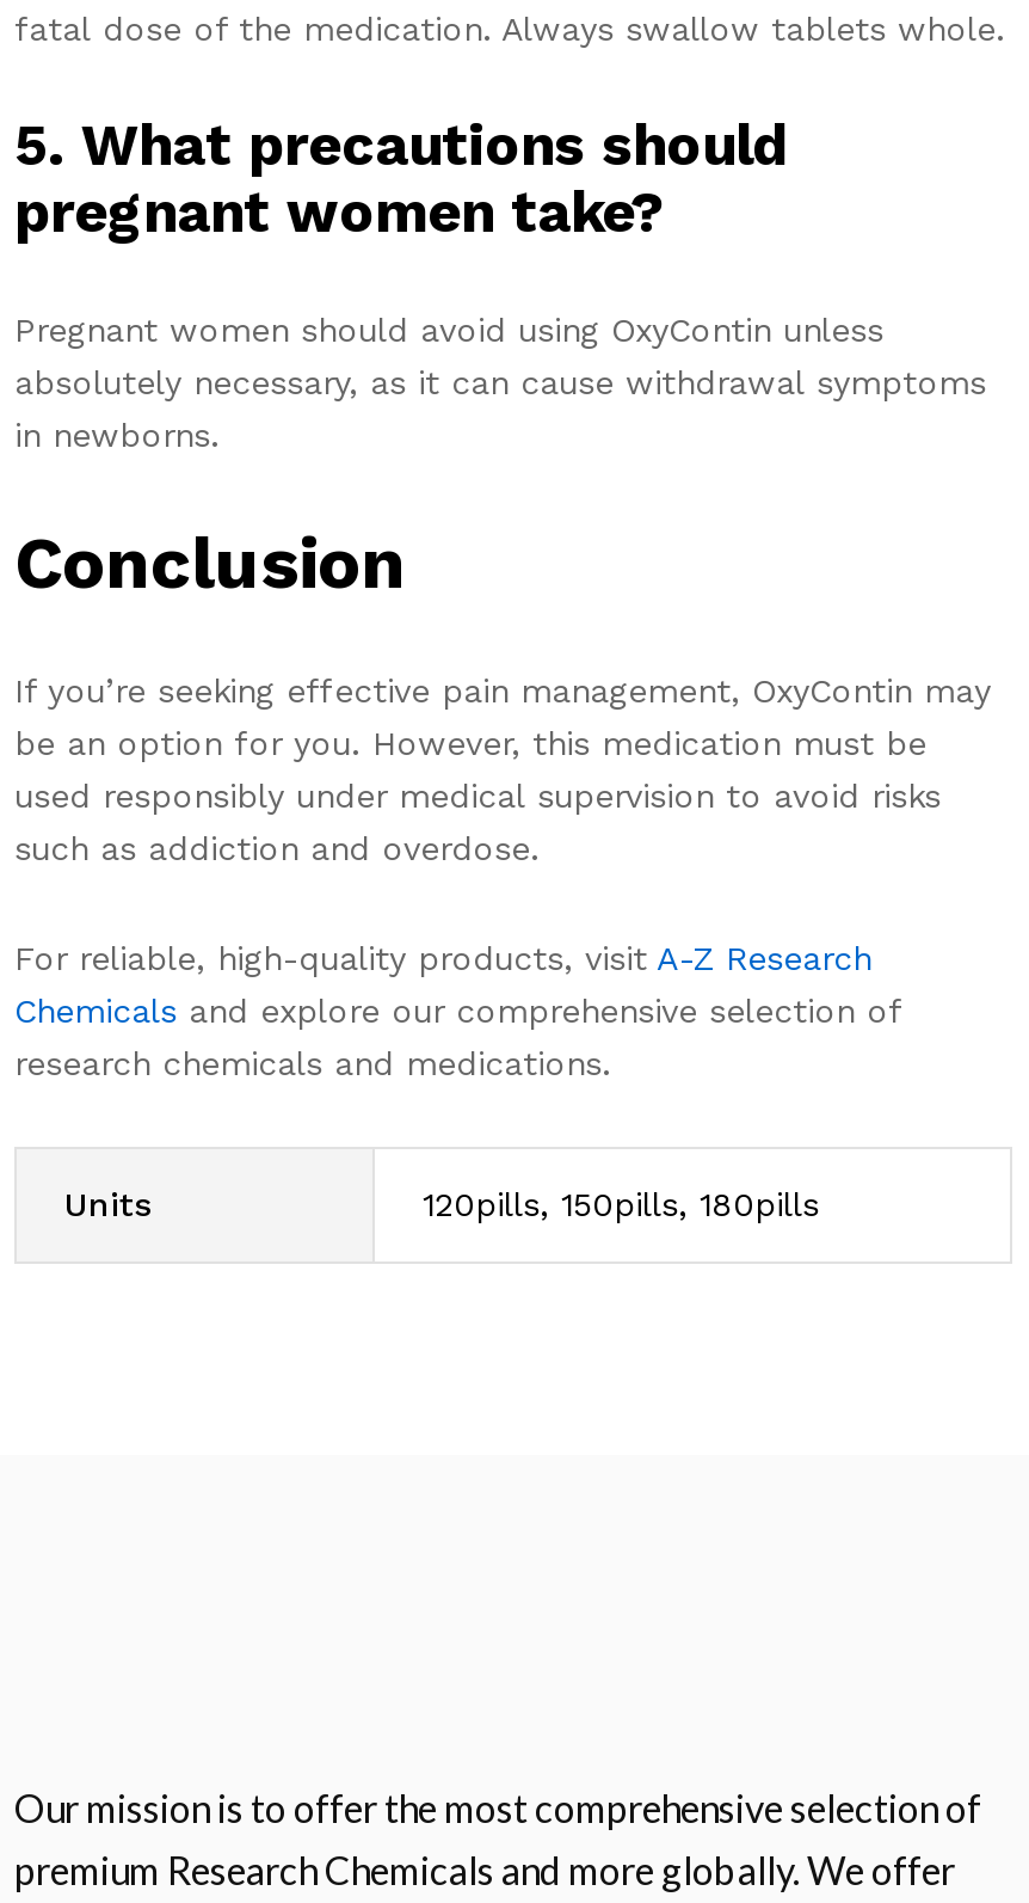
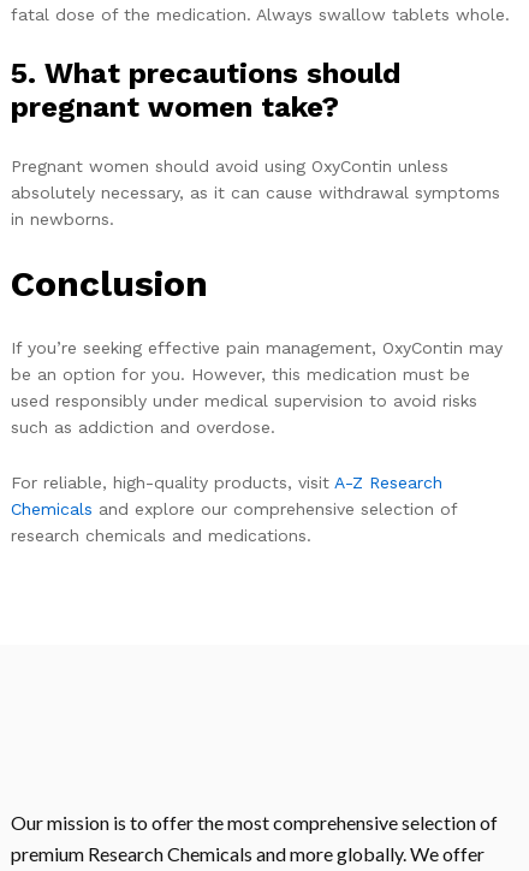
[64,1185,819,1223] Units | 120pills, 150pills, 180pills -> none

